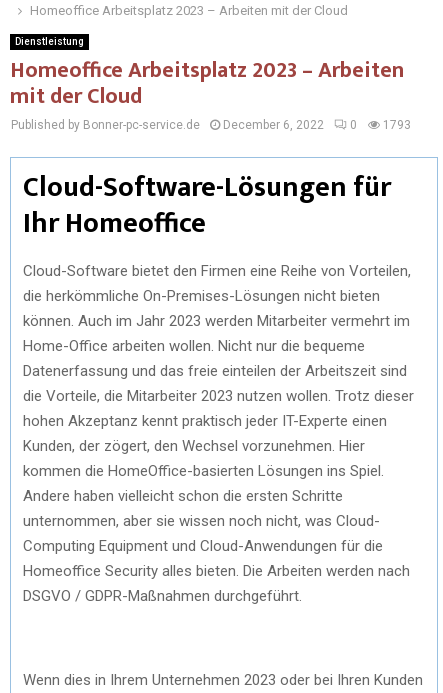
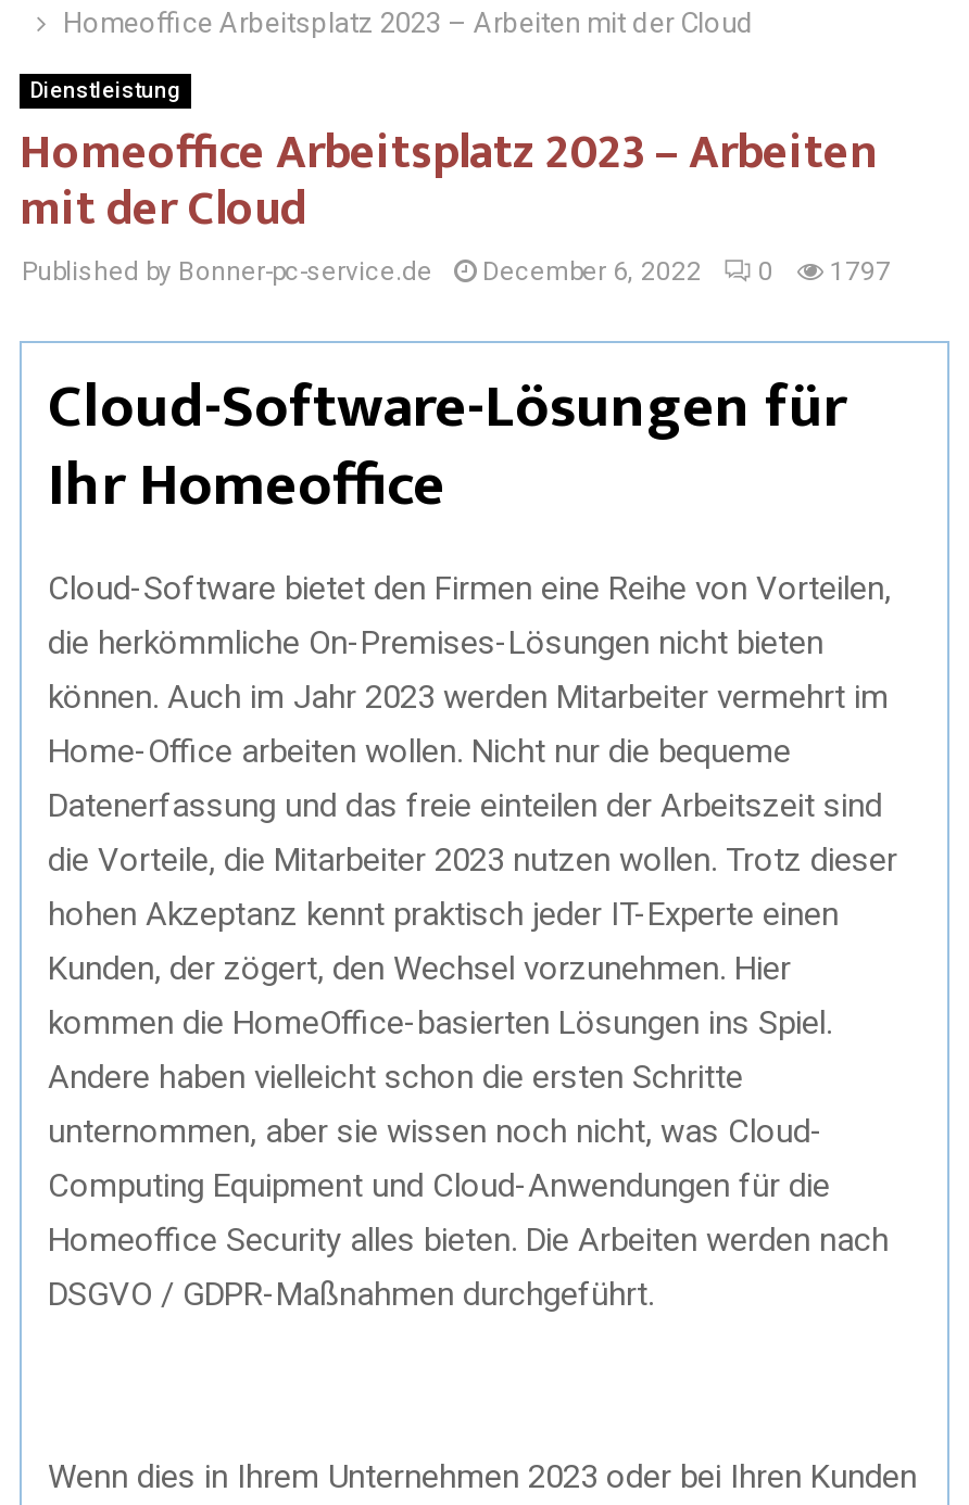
[11,118,411,132] Published by Bonner-pc-service.de December 6, 2022 0 1793 -> [22,256,891,287] Published by Bonner-pc-service.de December 6, 2022 0 1797

